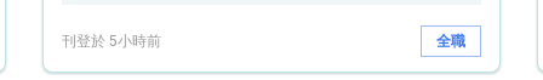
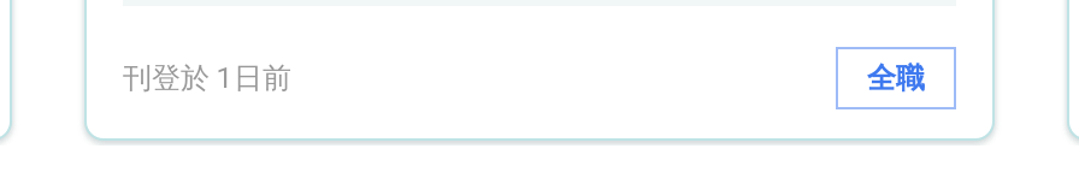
[62,32,161,49] 刊登於 5小時前 -> [123,60,291,94] 刊登於 1日前

